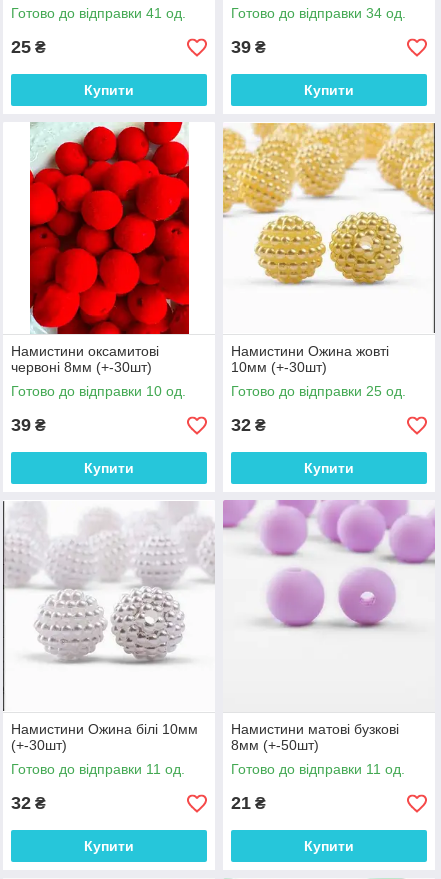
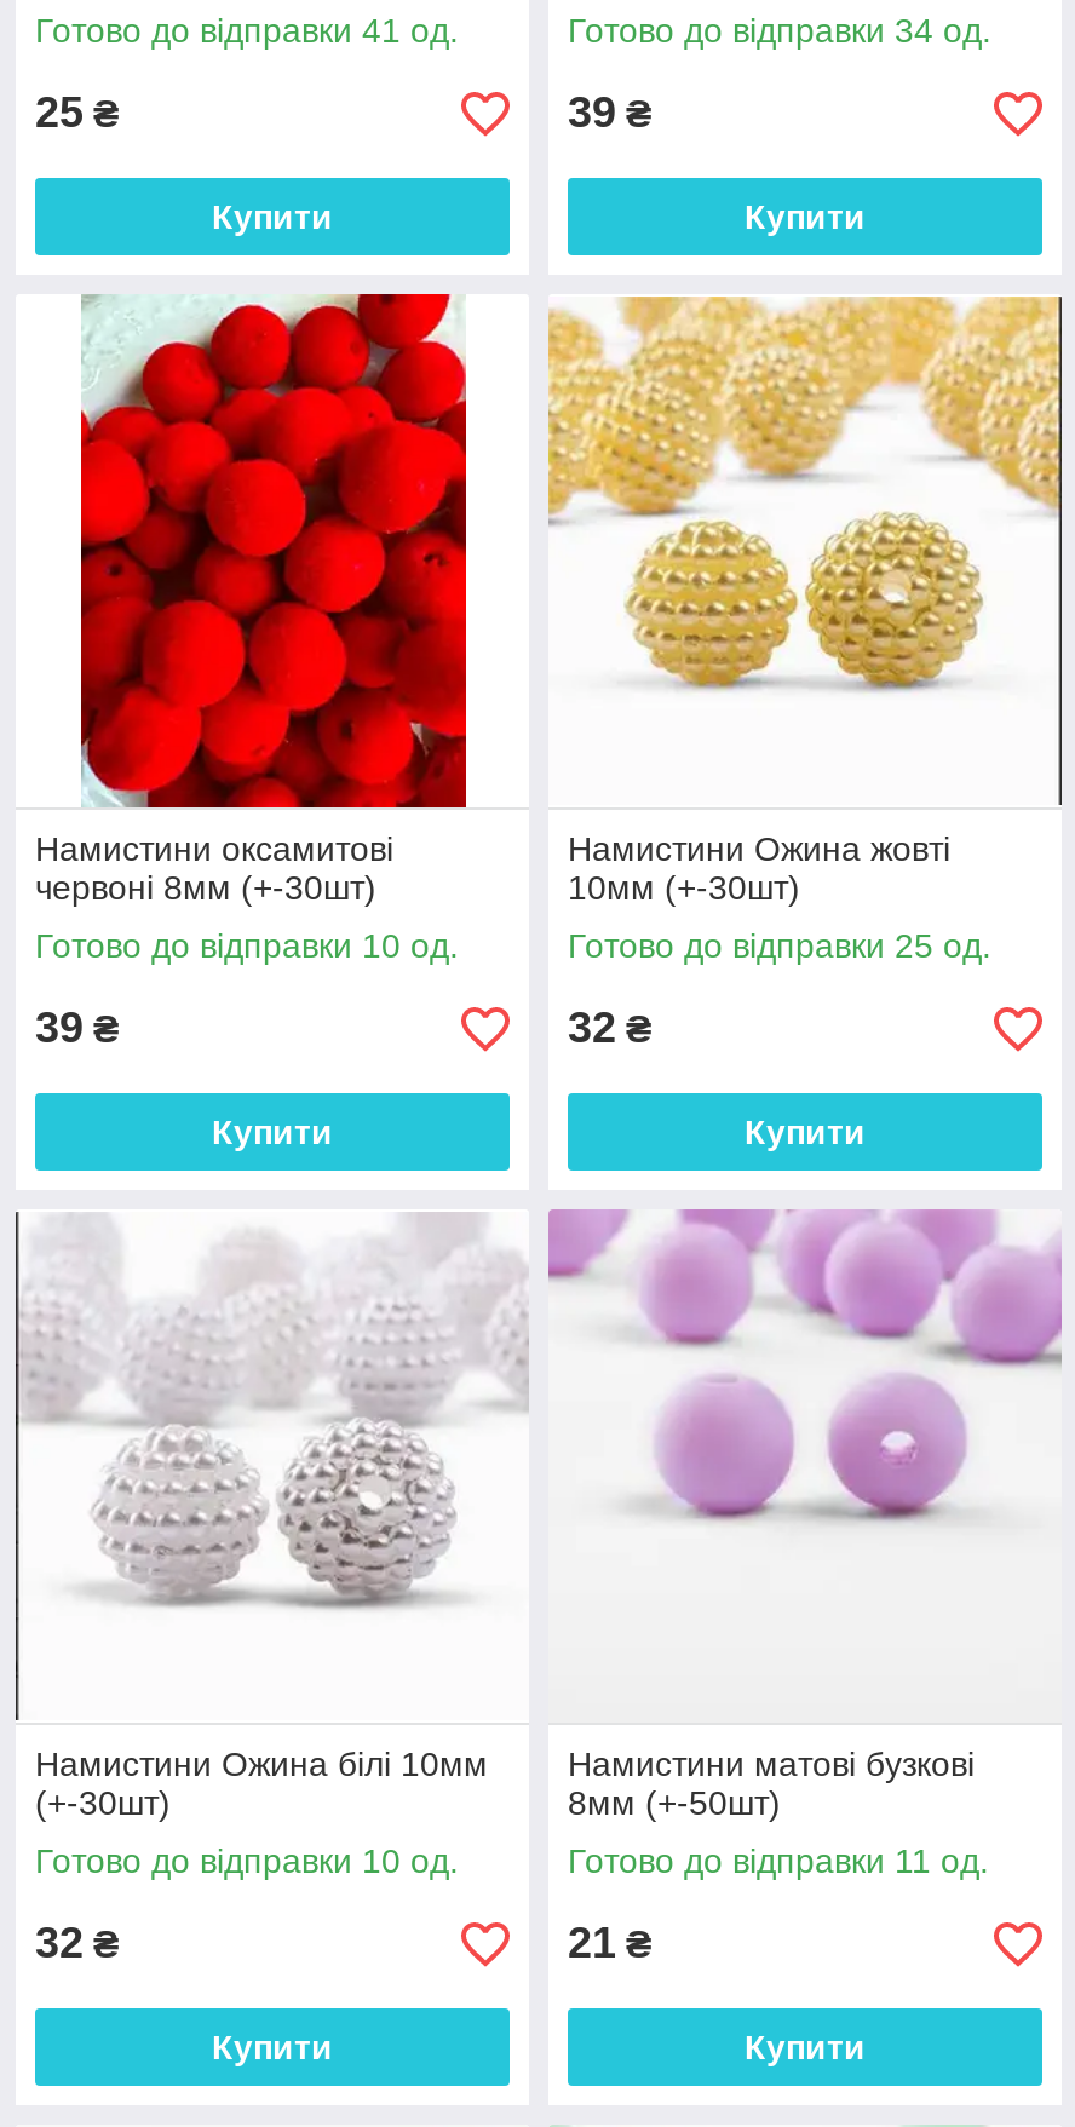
[11,761,185,777] Готово до відправки 11 од. -> [35,1841,459,1880] Готово до відправки 10 од.

